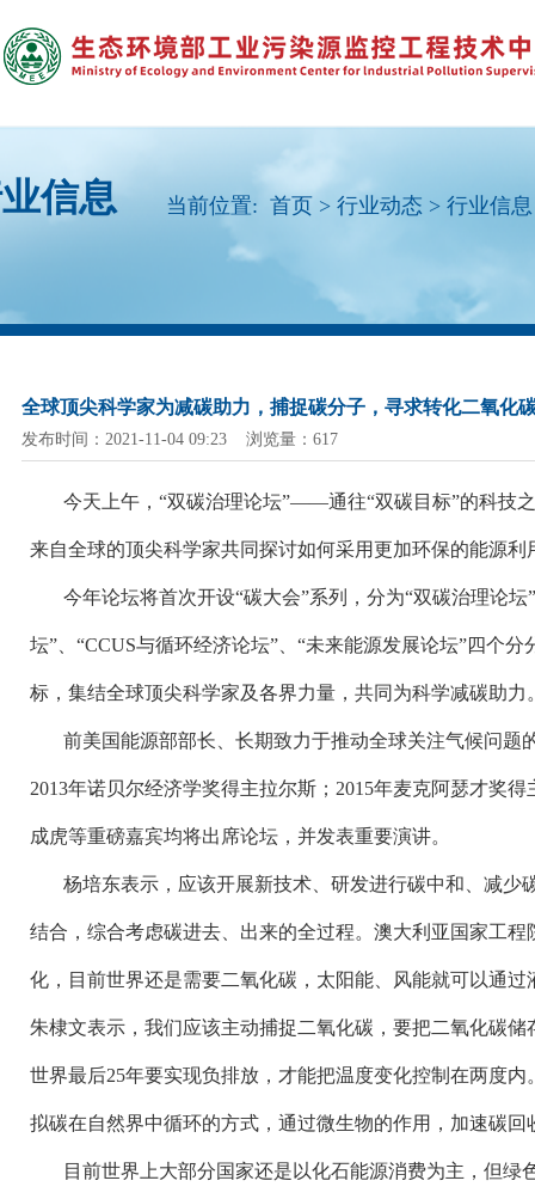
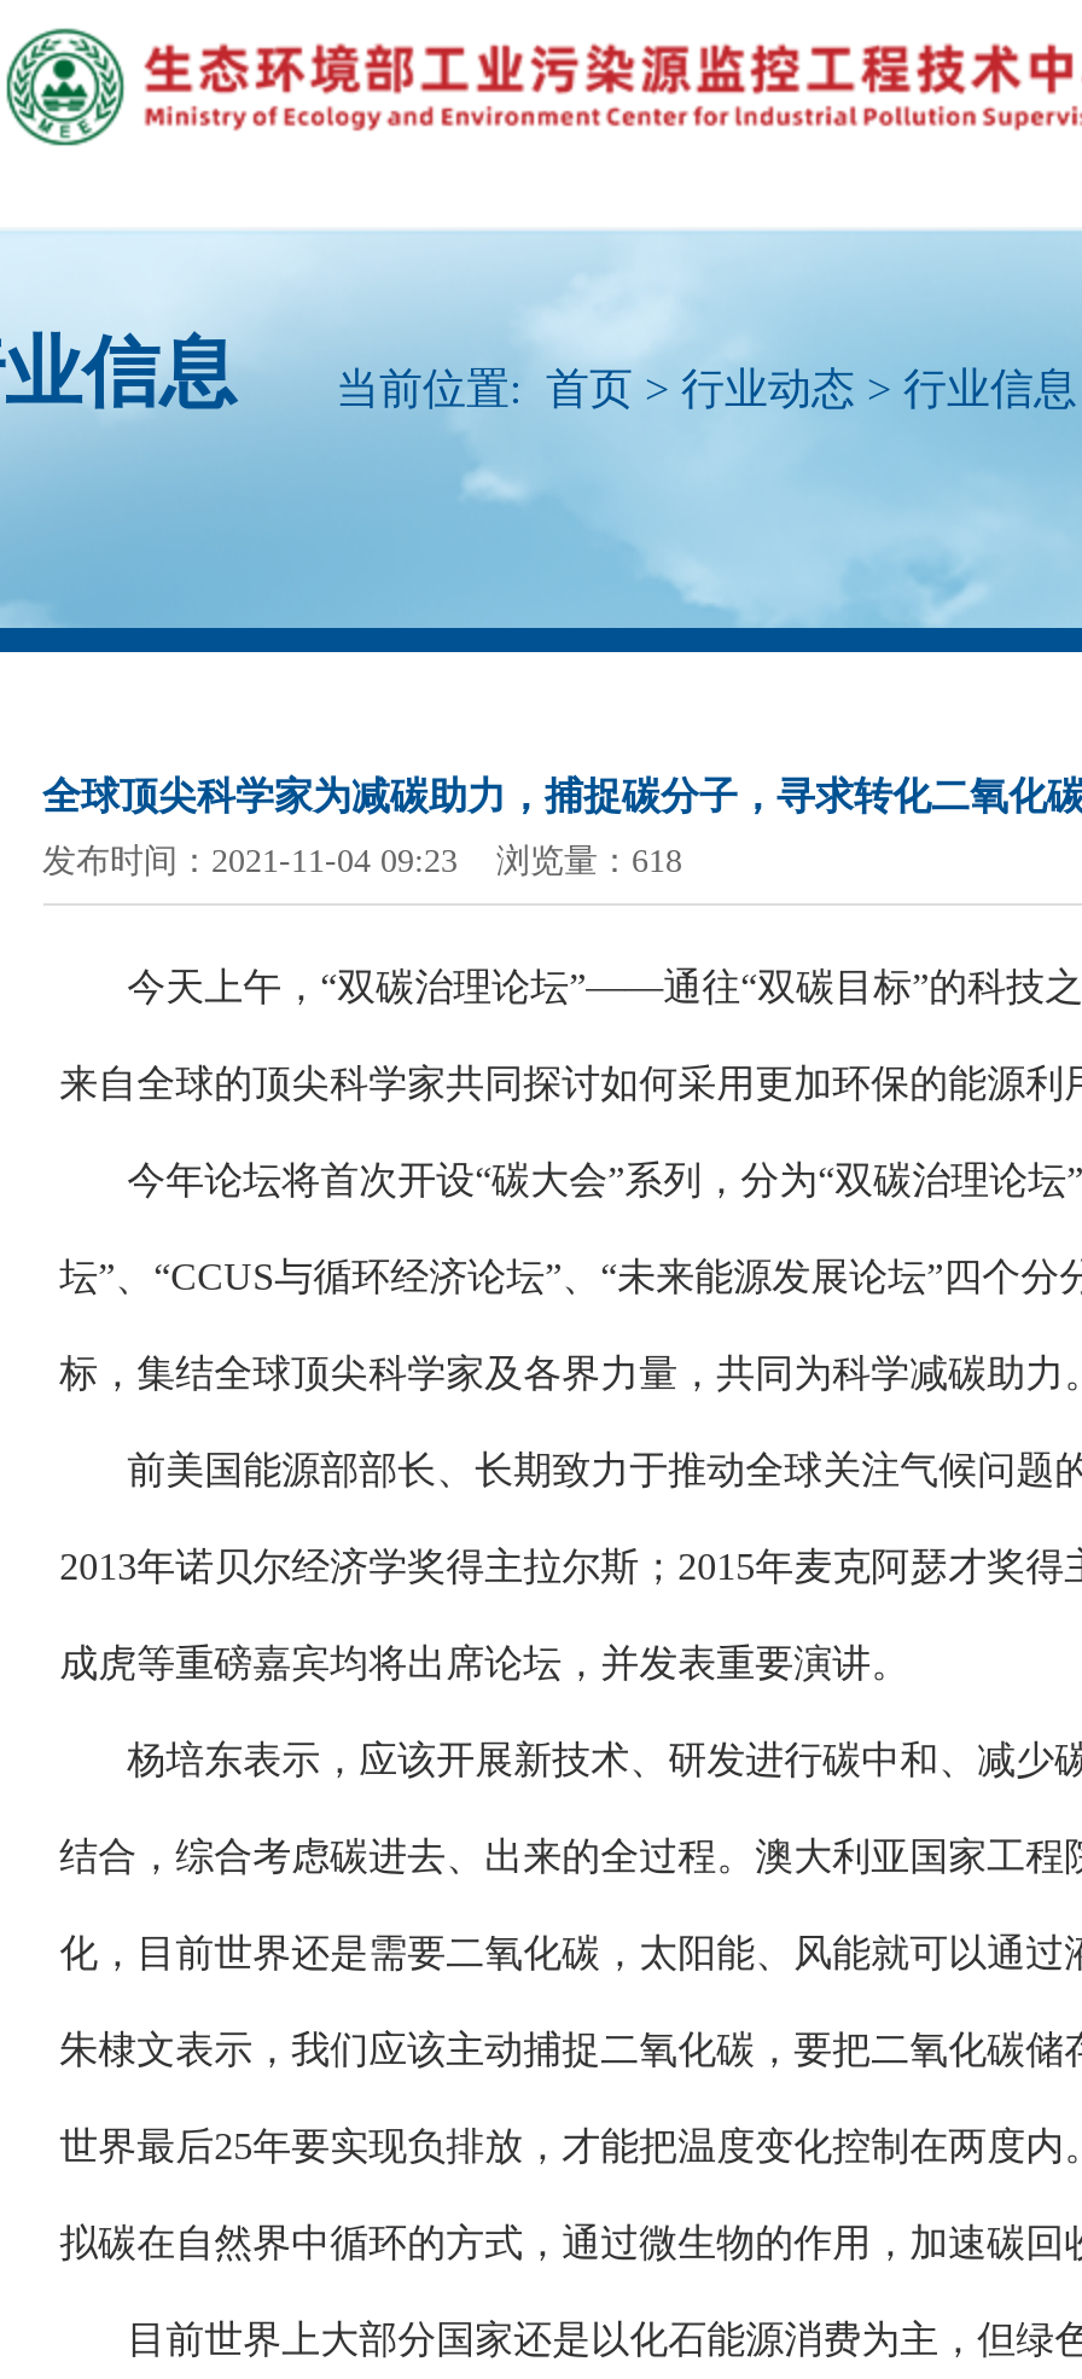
[21,430,356,448] 发布时间：2021-11-04 09:23 浏览量：617 -> [42,843,721,879] 发布时间：2021-11-04 09:23 浏览量：618

